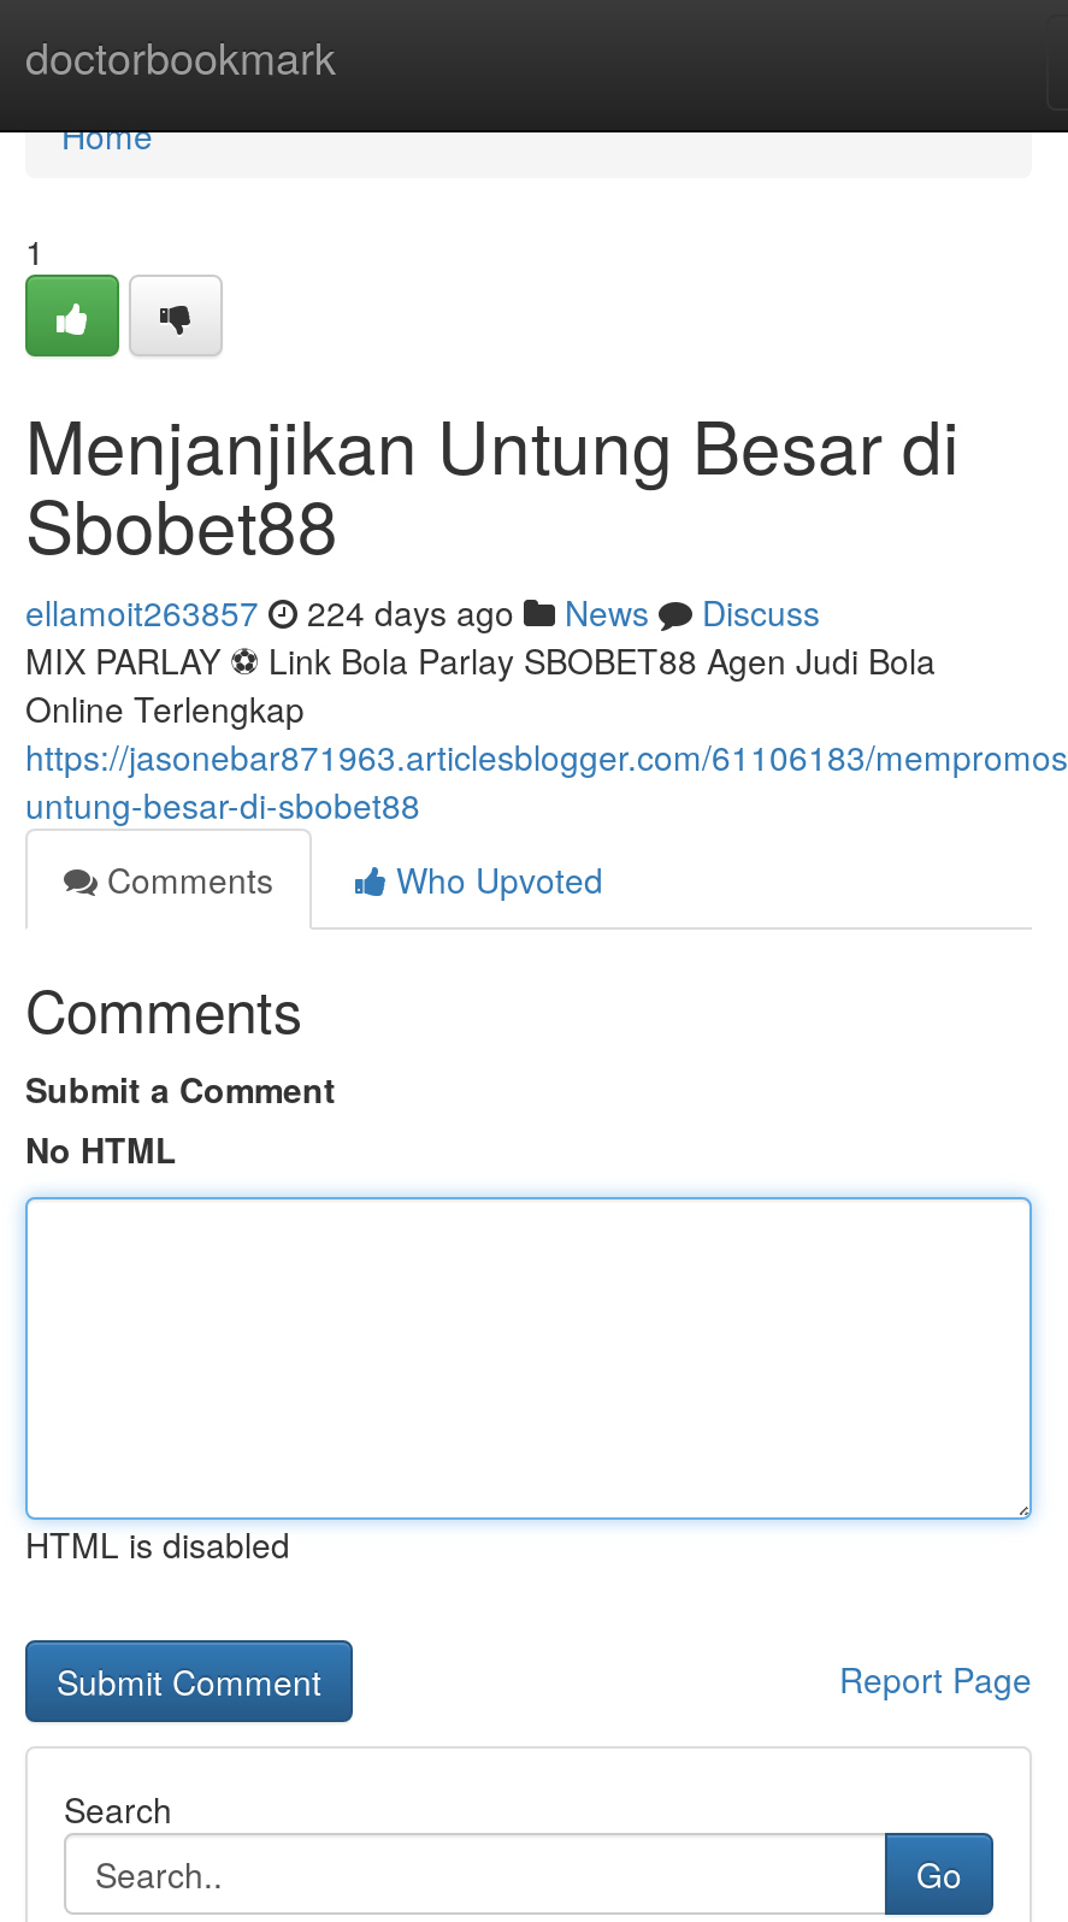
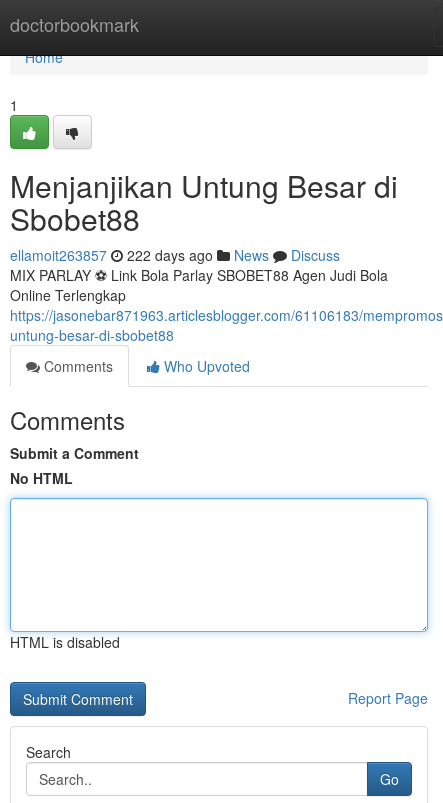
[25,588,820,636] ellamoit263857 224 days ago News Discuss -> [10,245,340,265] ellamoit263857 222 days ago News Discuss

